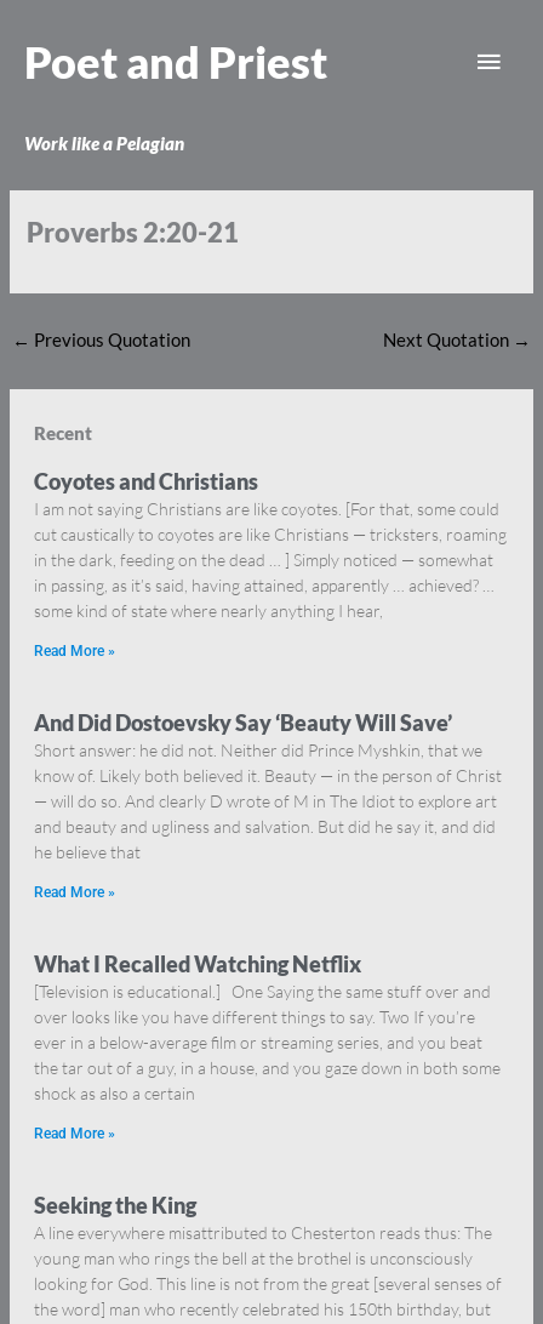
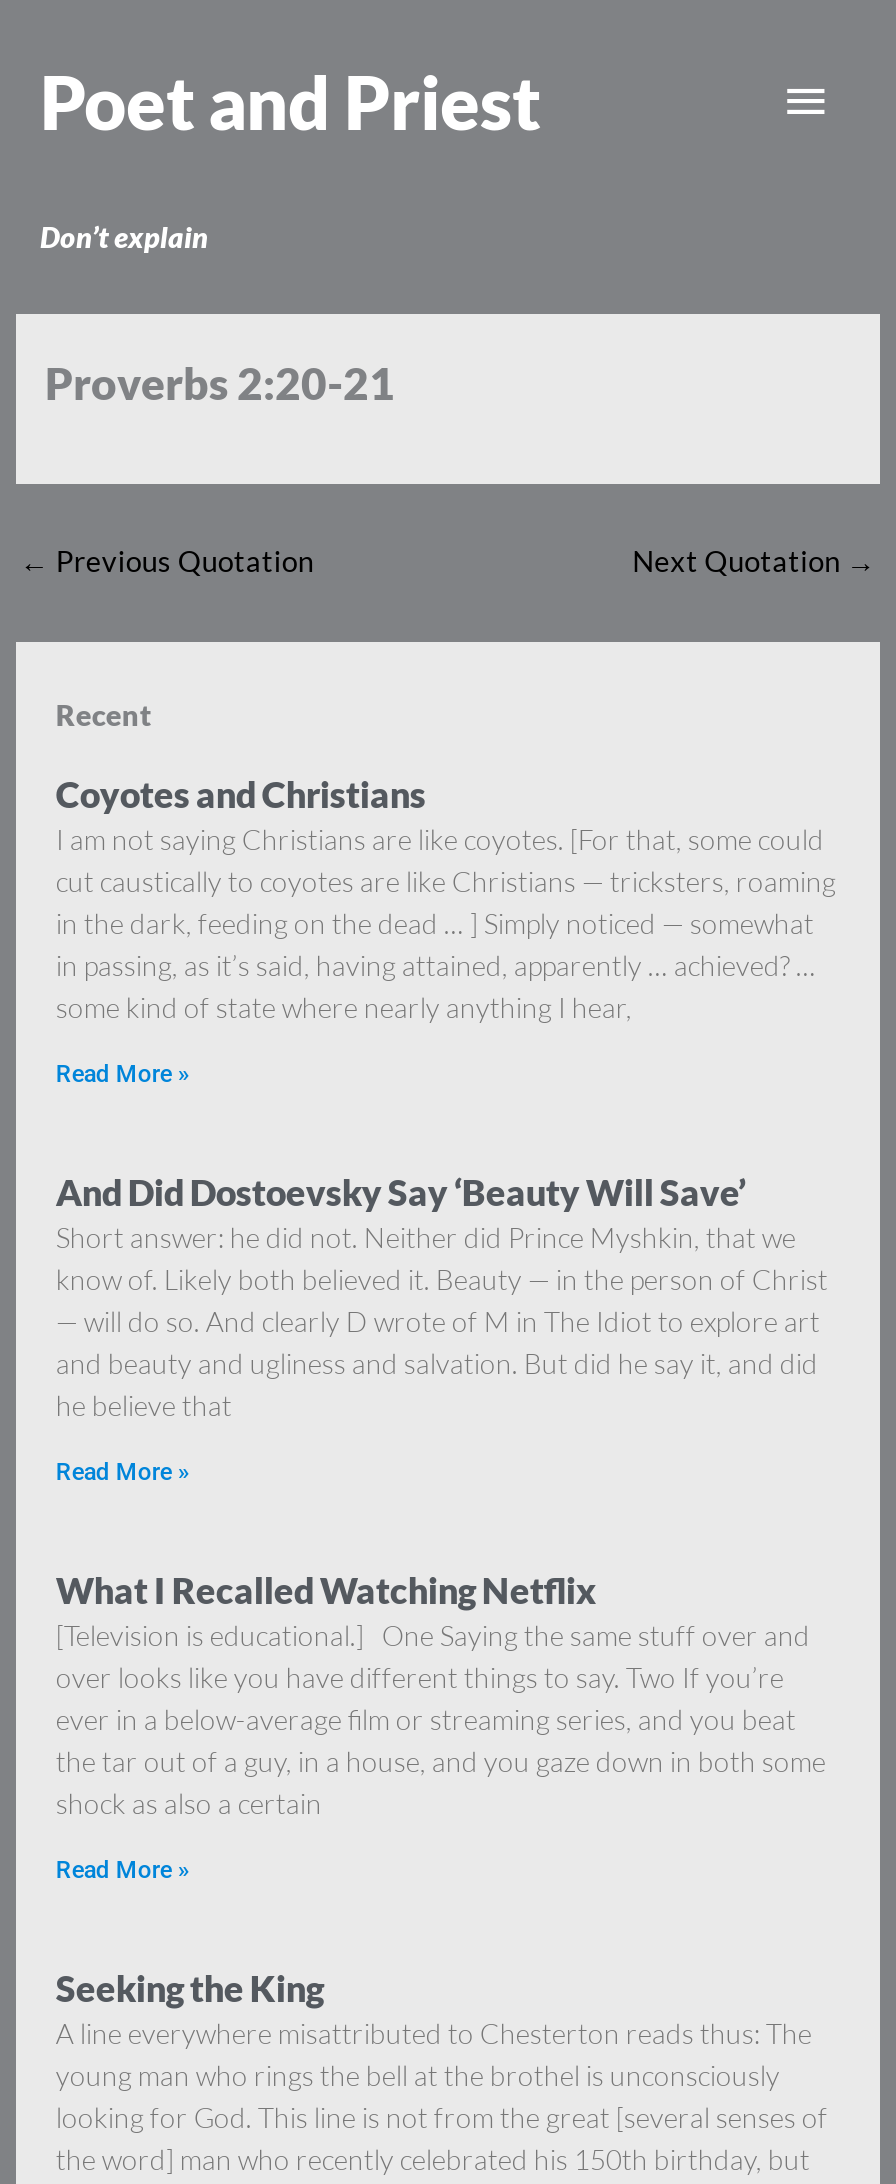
[24,134,184,154] Work like a Pelagian -> [40,221,208,255] Don’t explain

